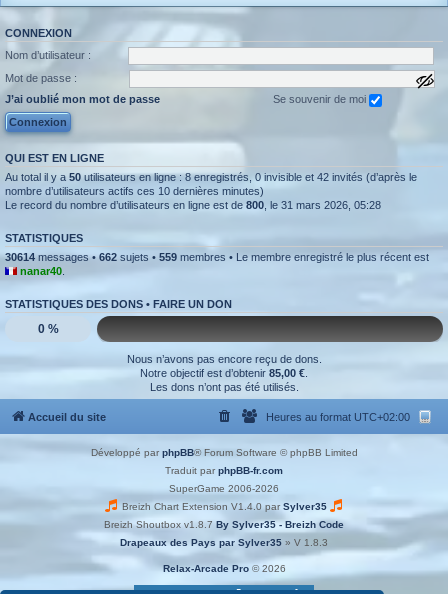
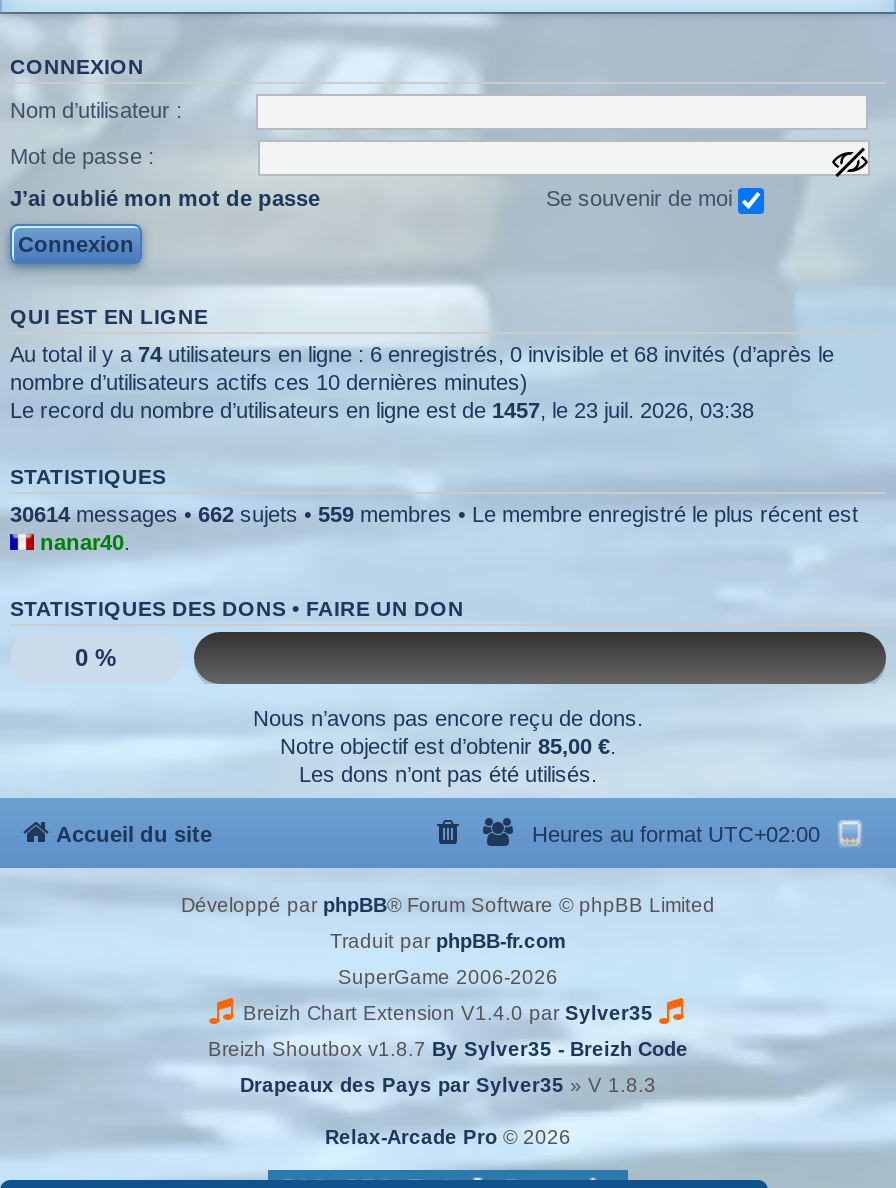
[5,171,417,183] Au total il y a 50 utilisateurs en ligne : 8 enregistrés, 0 invisible et 42 invités (d’après le -> [10,341,834,365] Au total il y a 74 utilisateurs en ligne : 6 enregistrés, 0 invisible et 68 invités (d’après le
[5,199,381,211] Le record du nombre d’utilisateurs en ligne est de 800, le 31 mars 2026, 05:28 -> [10,397,754,421] Le record du nombre d’utilisateurs en ligne est de 1457, le 23 juil. 2026, 03:38

